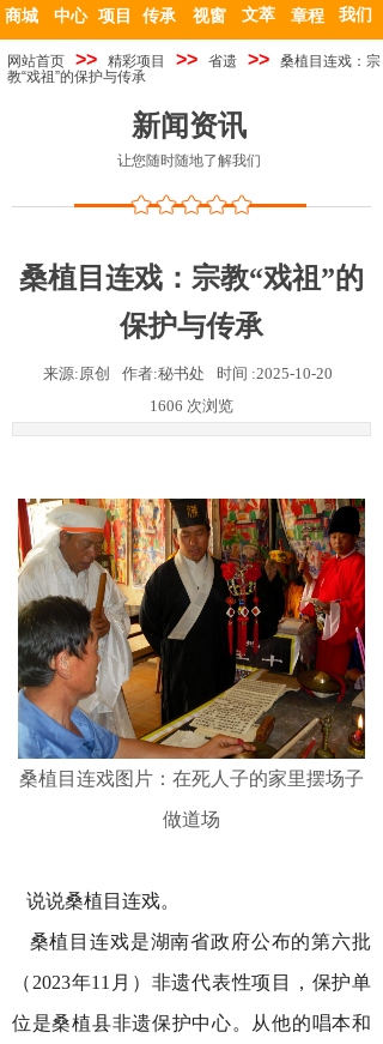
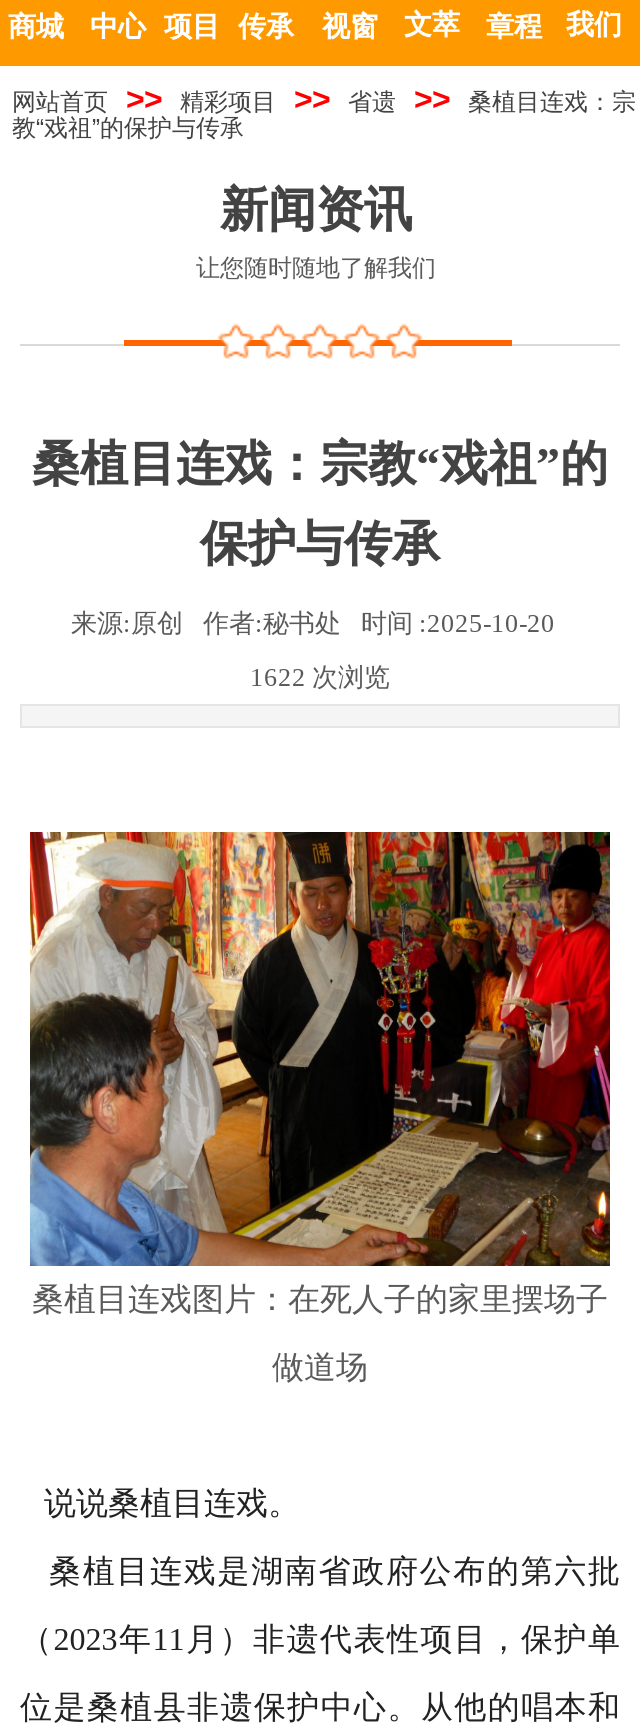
[150,397,233,415] 1606次浏览 -> [250,662,390,692] 1622次浏览

